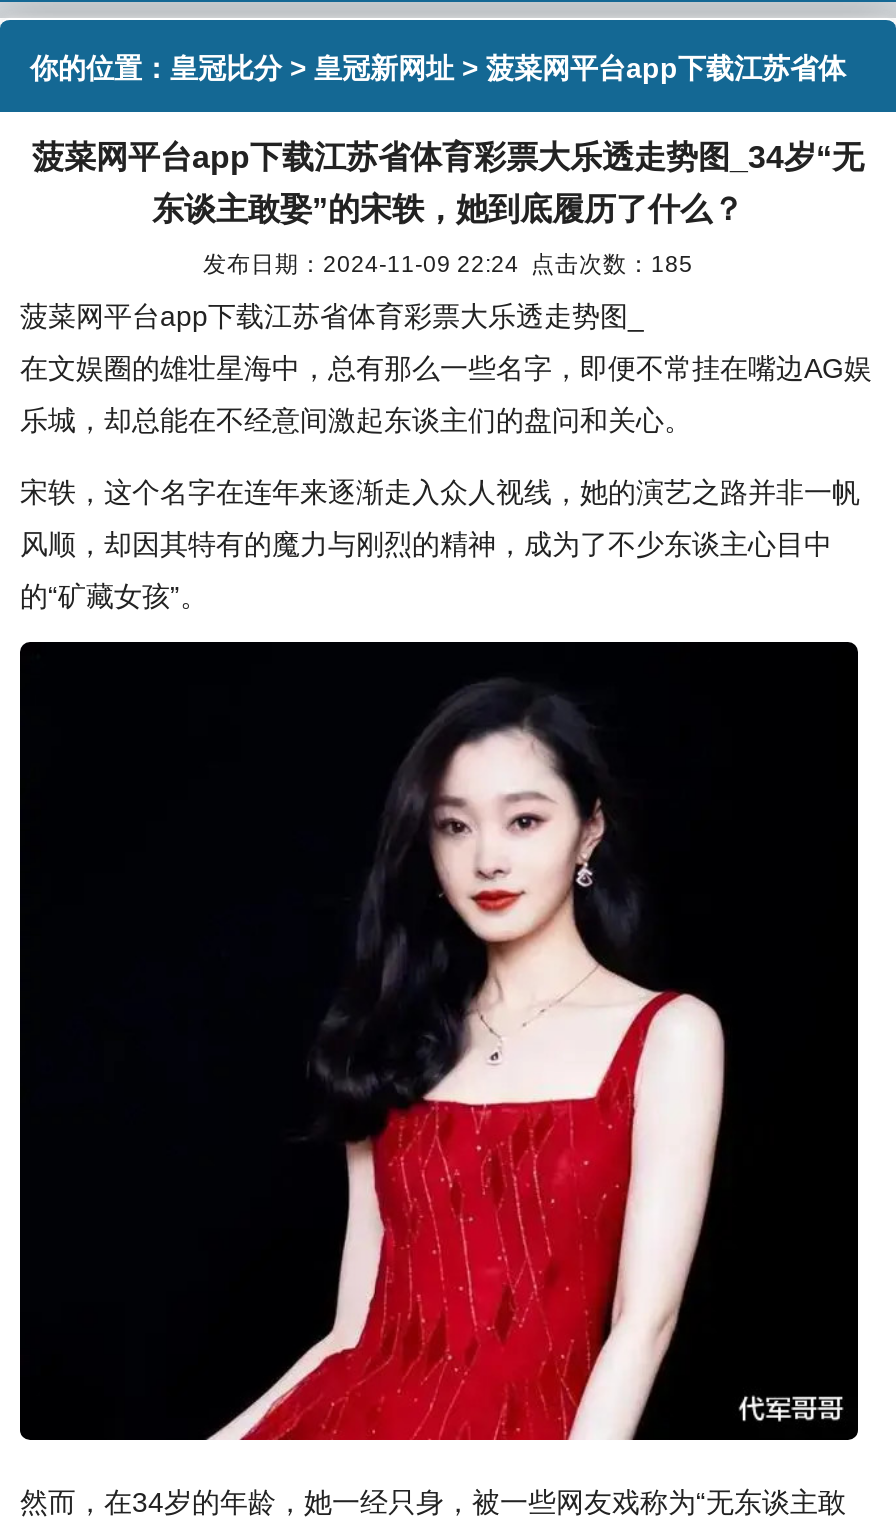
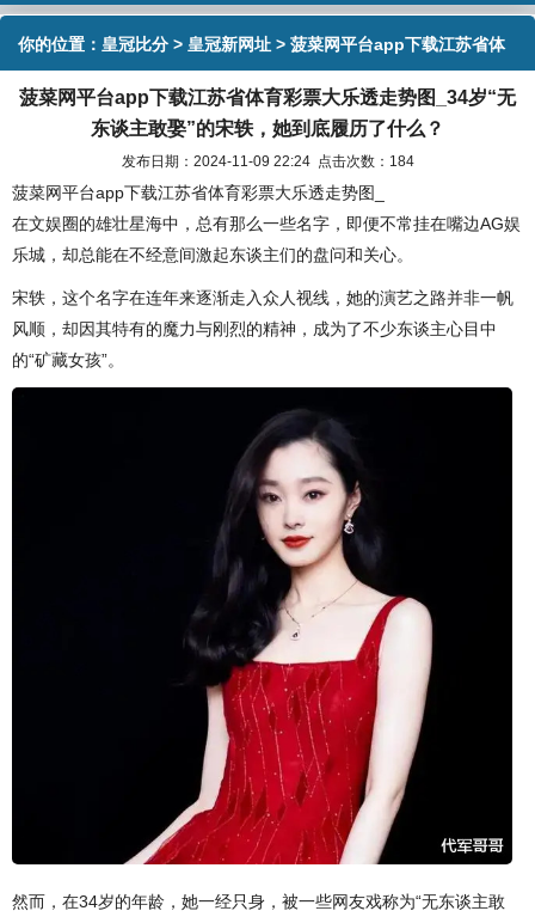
[203,250,693,276] 发布日期：2024-11-09 22:24 点击次数：185 -> [121,153,414,169] 发布日期：2024-11-09 22:24 点击次数：184

